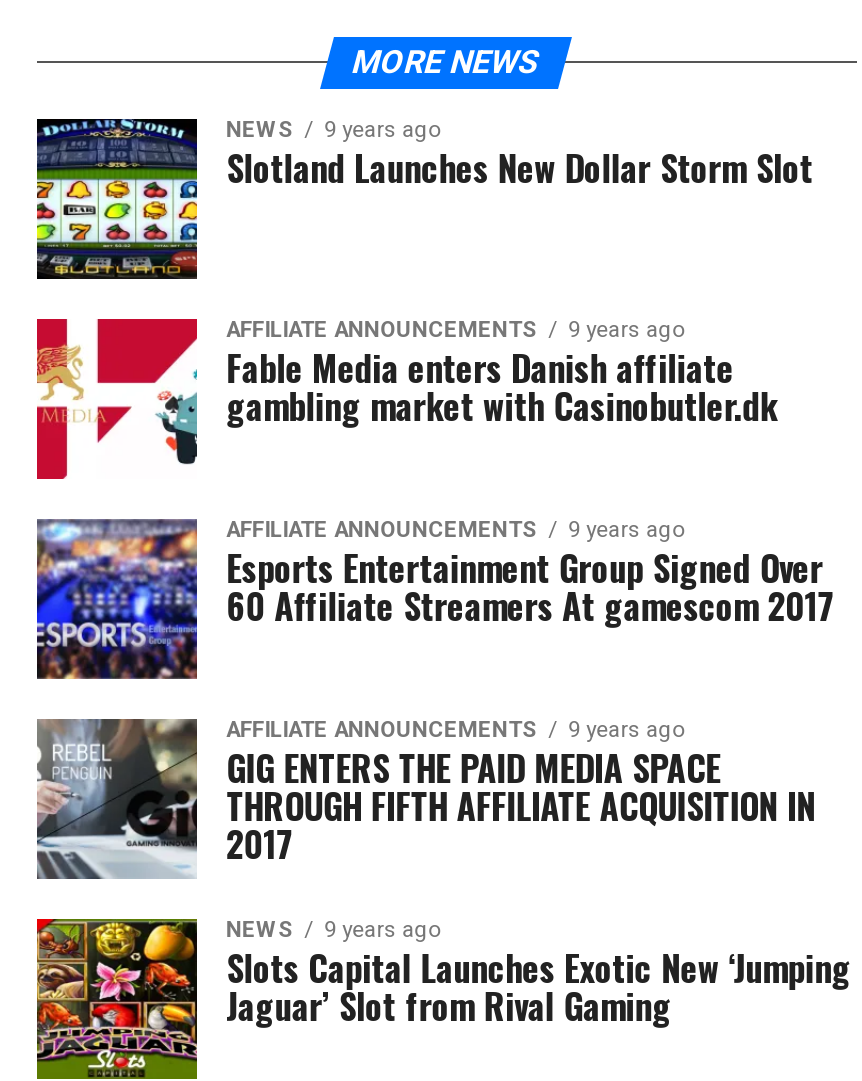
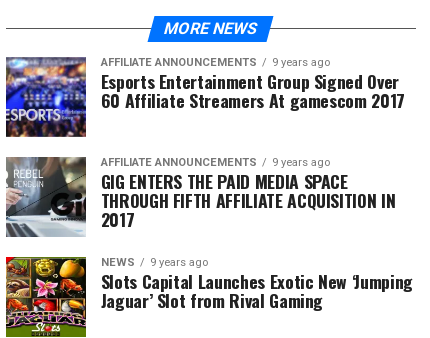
[35,117,813,432] [image] | NEWS | 9 years ago | Slotland Launches New Dollar Storm Slot | AFFILIATE ANNOUNCEMENTS | 9 years ago | Fable Media enters Danish affiliate | gambling market with Casinobutler.dk -> none
[35,317,197,481] [image] -> none

